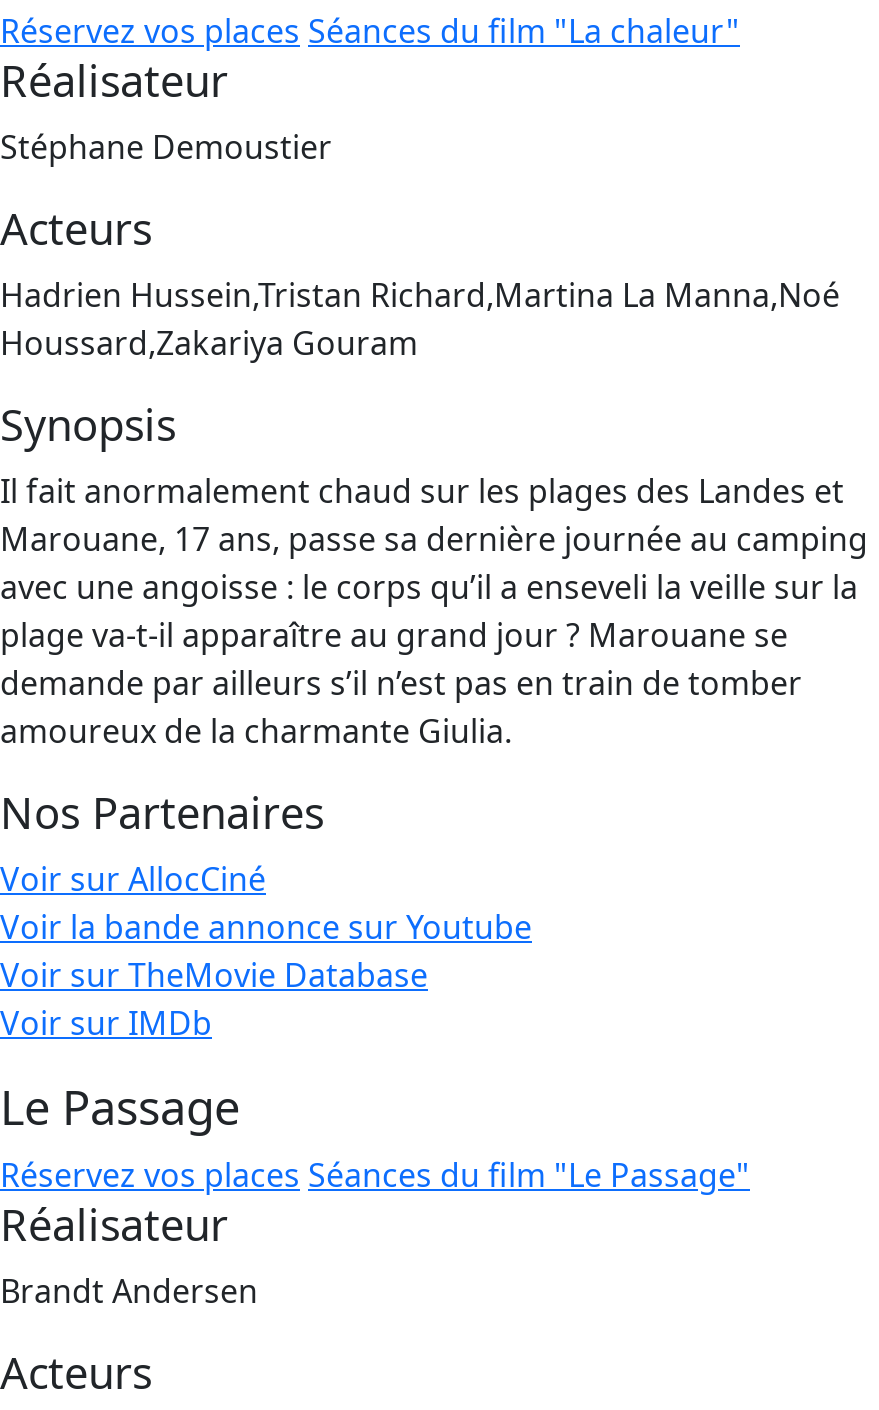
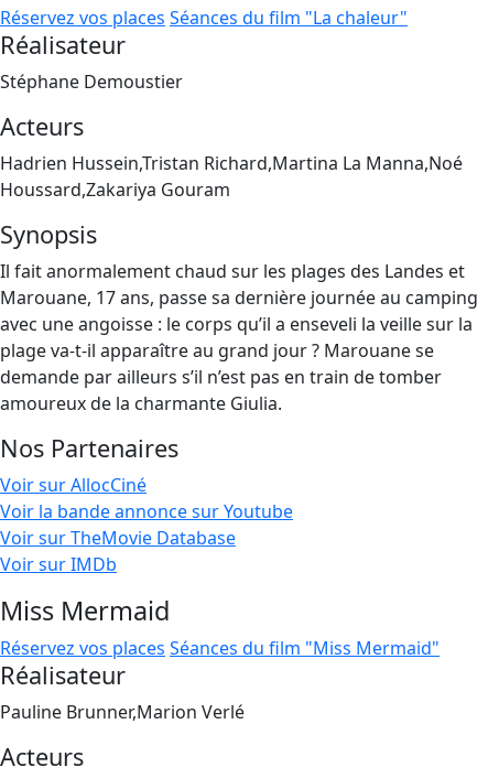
[0,1075,750,1197] Le Passage | Réservez vos places Séances du film "Le Passage" -> [0,593,440,660] Miss Mermaid | Réservez vos places Séances du film "Miss Mermaid"
[0,1269,258,1313] Brandt Andersen -> [0,700,245,724] Pauline Brunner,Marion Verlé

